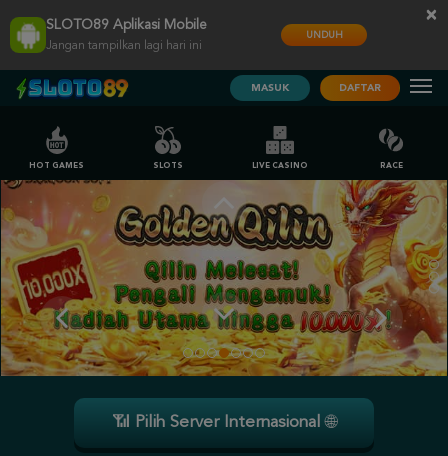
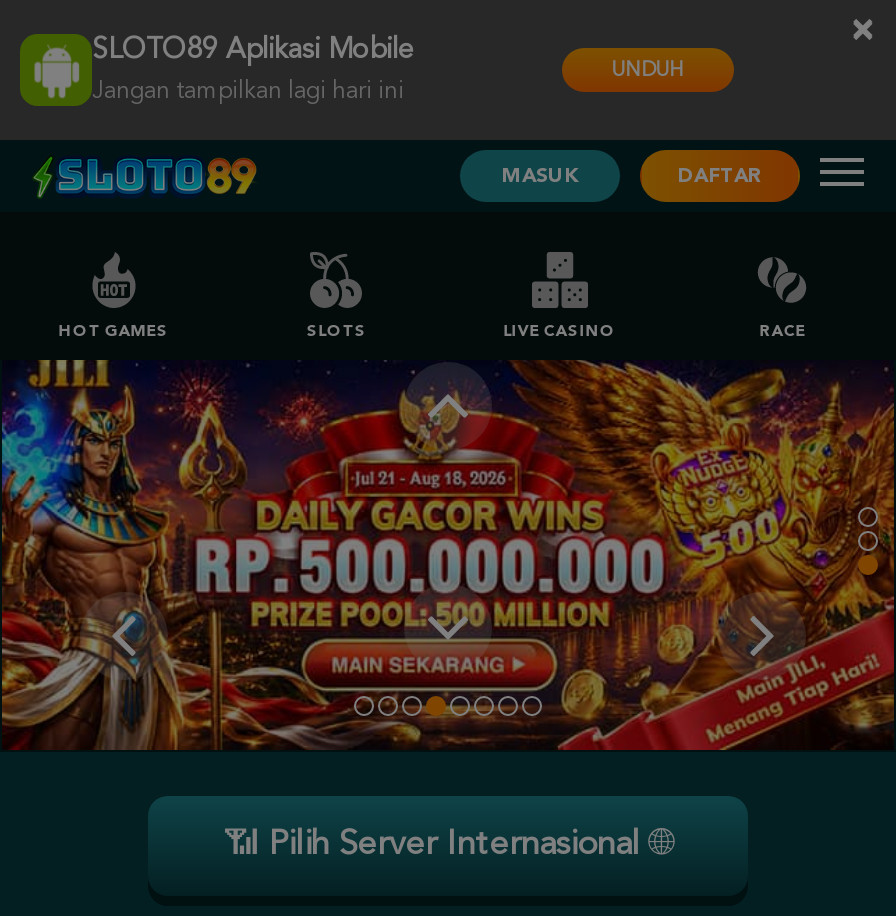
[3,179,445,377] [image] -> [6,358,890,752] [image]

